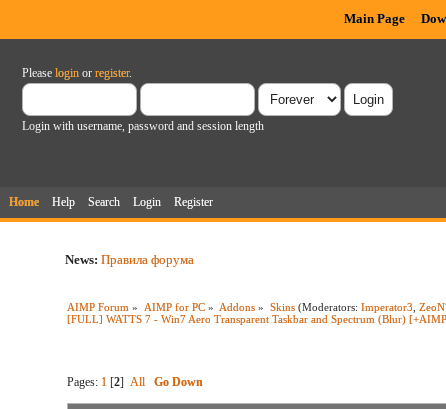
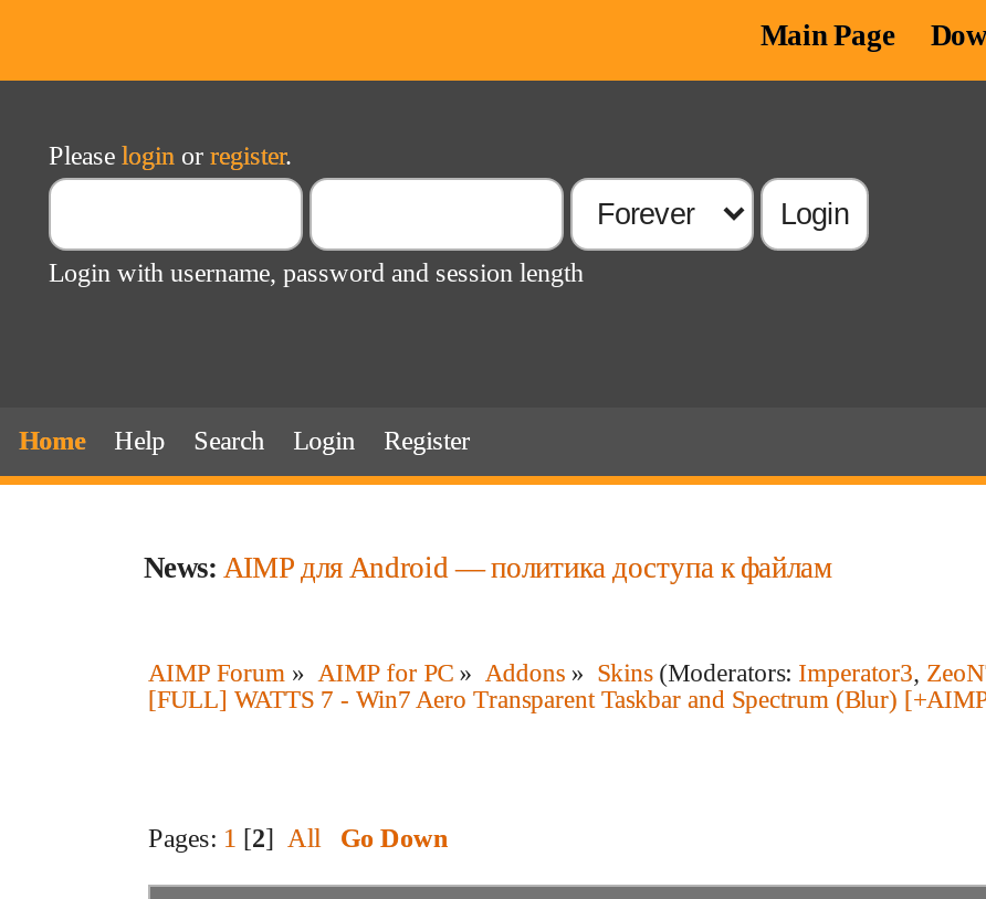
[65,252,194,267] News: Правила форума -> [144,551,831,584] News: AIMP для Android — политика доступа к файлам

